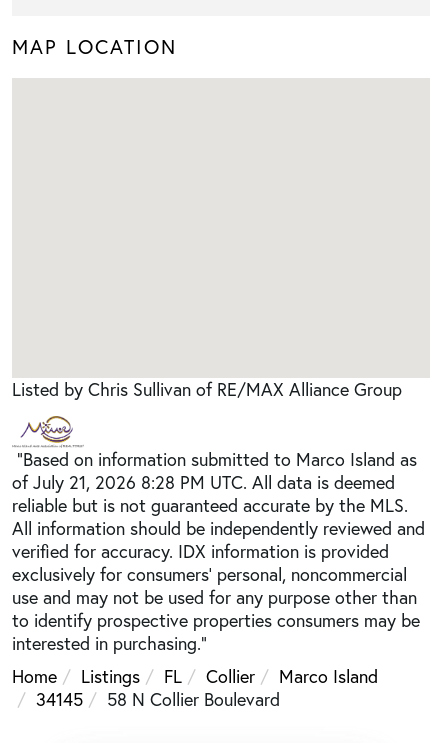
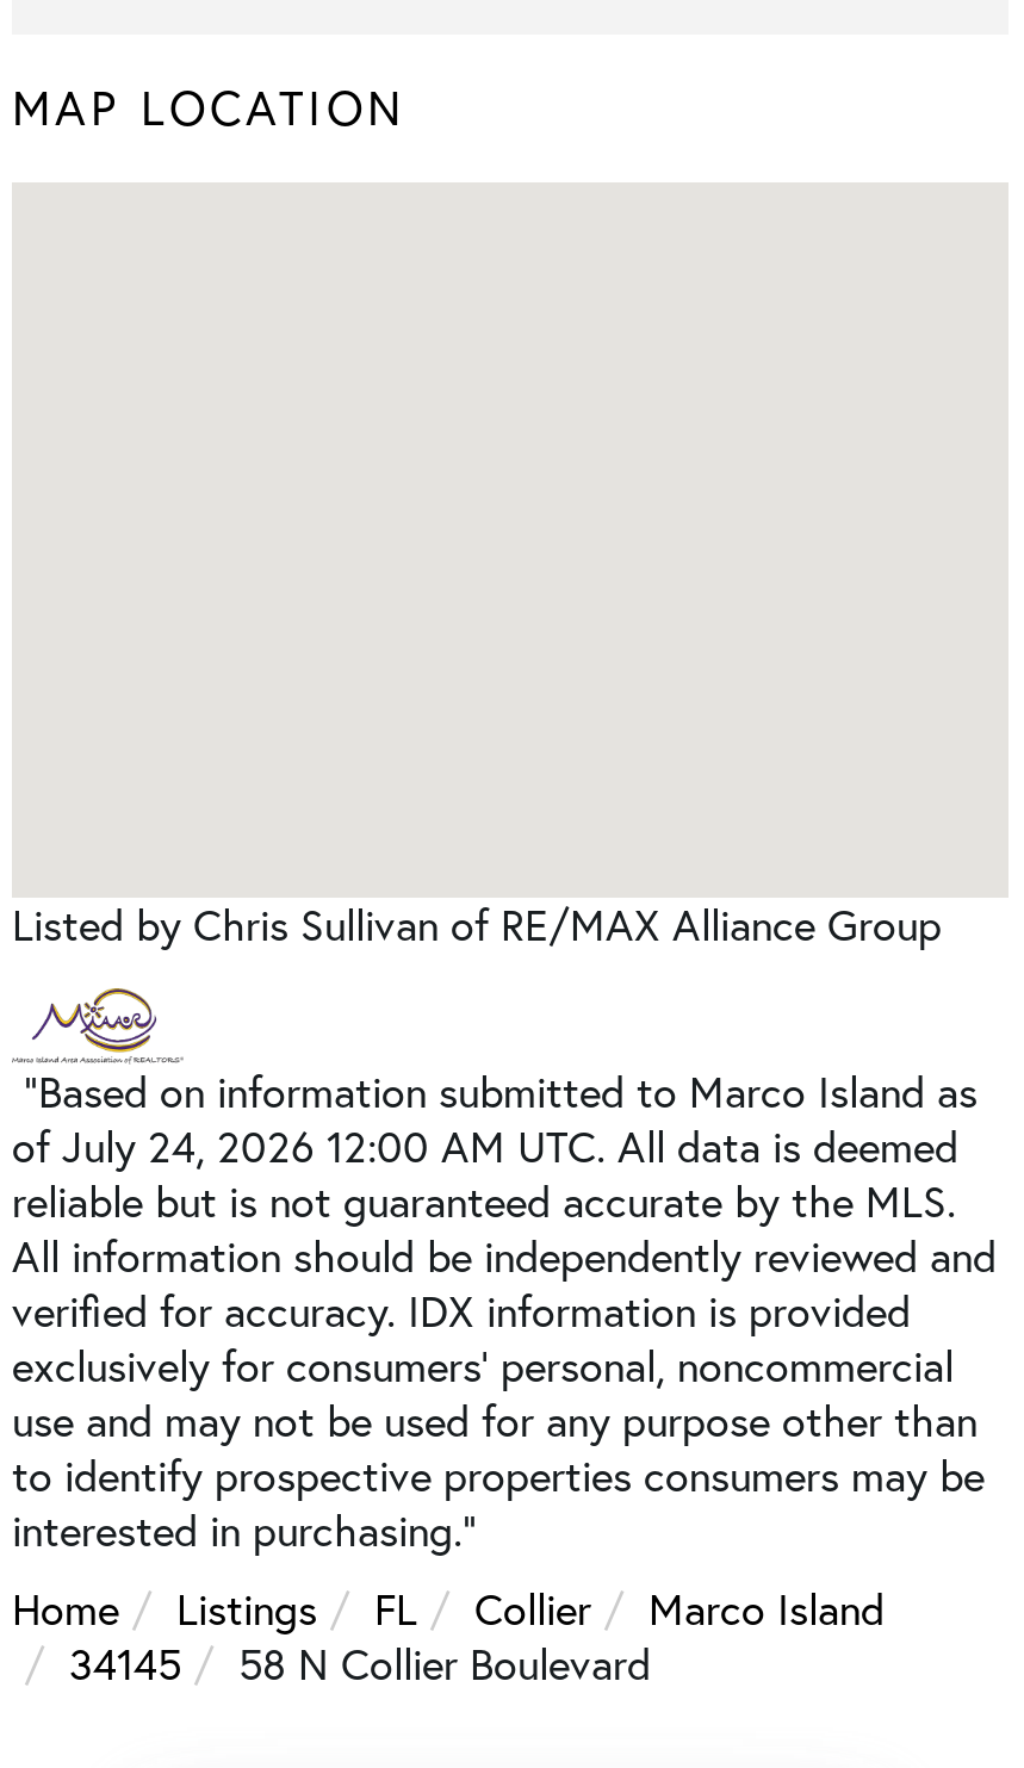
[12,471,395,494] of July 21, 2026 8:28 PM UTC. All data is deemed -> [12,1119,958,1174] of July 24, 2026 12:00 AM UTC. All data is deemed

